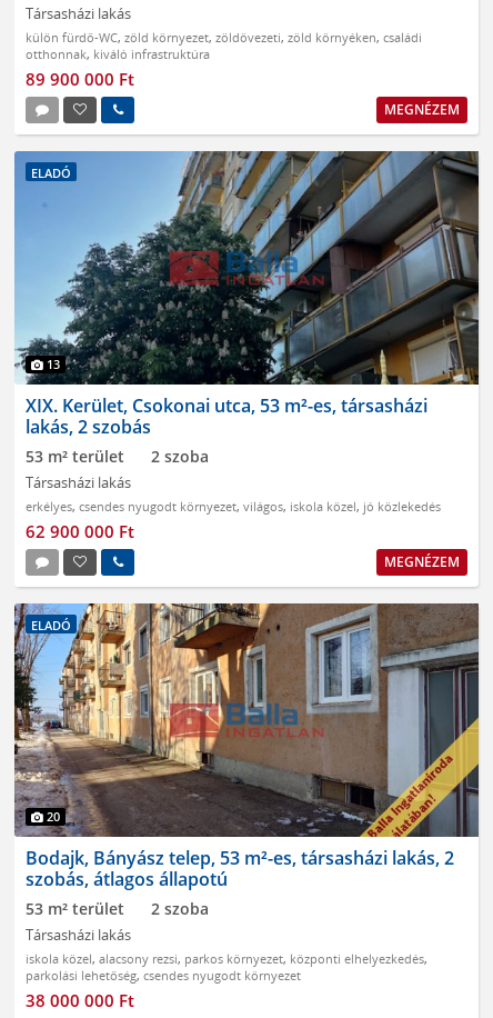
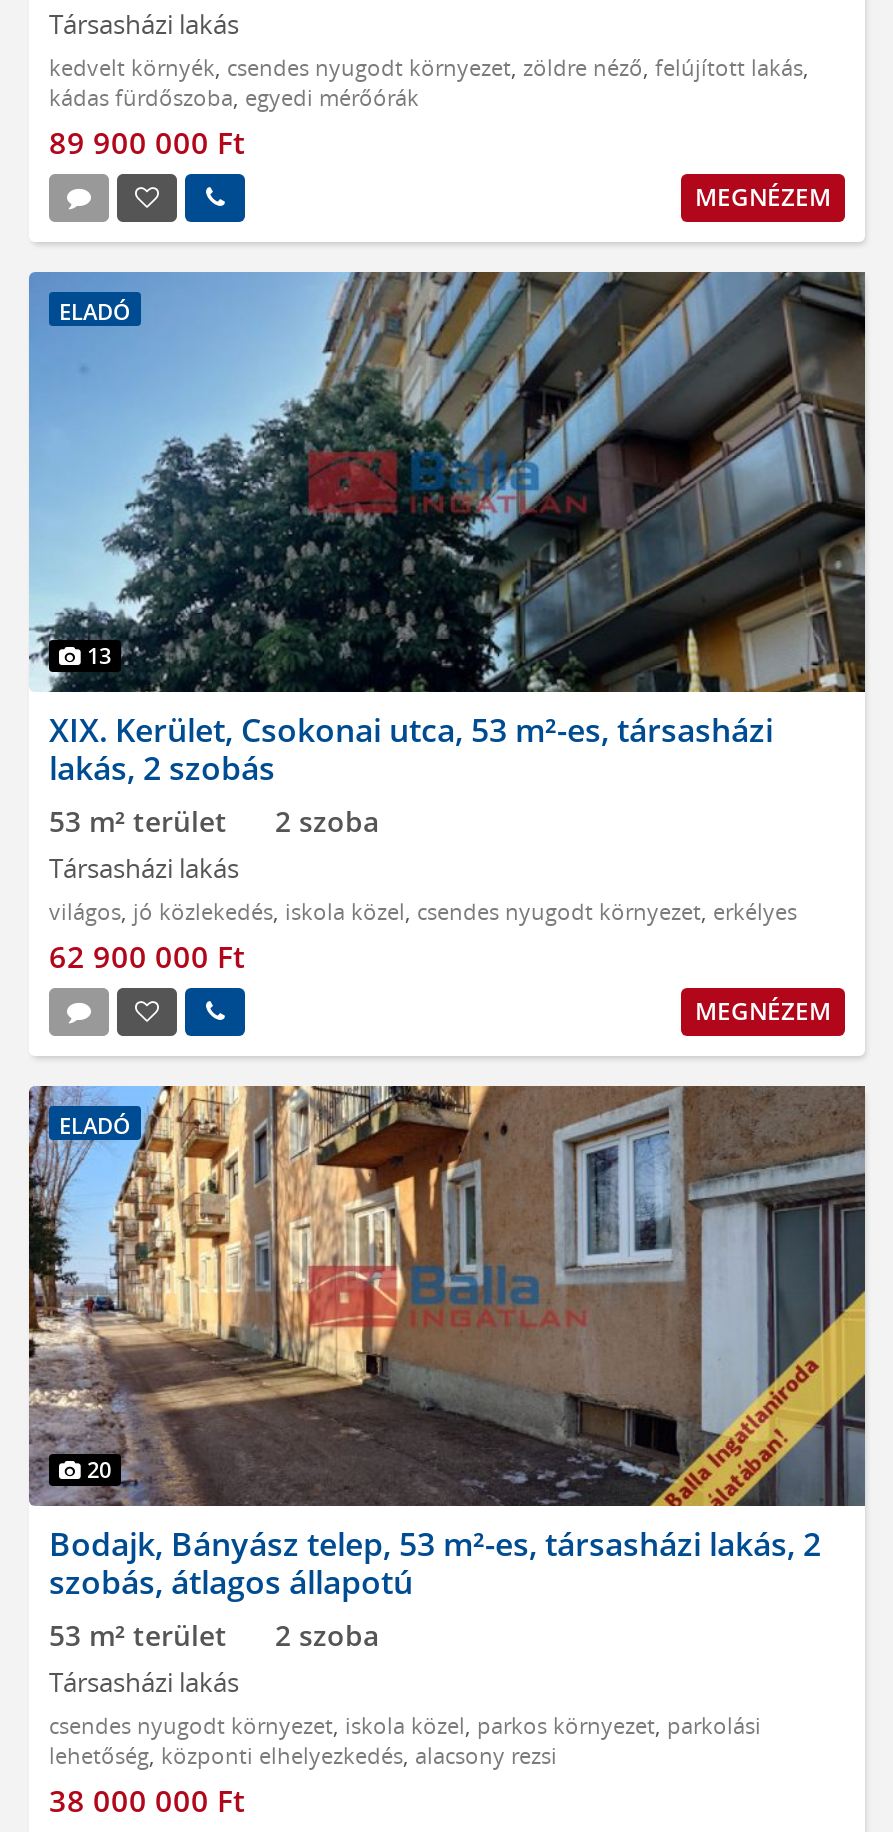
[26,29,422,62] külön fürdő-WC, zöld környezet, zöldövezeti, zöld környéken, családi | otthonnak, kiváló infrastruktúra -> [49,52,809,112] kedvelt környék, csendes nyugodt környezet, zöldre néző, felújított lakás, | kádas fürdőszoba, egyedi mérőórák
[26,498,441,515] erkélyes, csendes nyugodt környezet, világos, iskola közel, jó közlekedés -> [49,896,797,926] világos, jó közlekedés, iskola közel, csendes nyugodt környezet, erkélyes
[26,950,427,984] iskola közel, alacsony rezsi, parkos környezet, központi elhelyezkedés, | parkolási lehetőség, csendes nyugodt környezet -> [49,1710,761,1770] csendes nyugodt környezet, iskola közel, parkos környezet, parkolási | lehetőség, központi elhelyezkedés, alacsony rezsi

